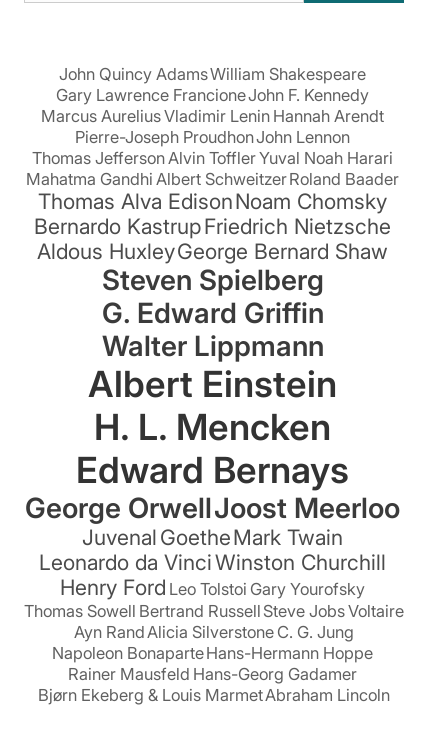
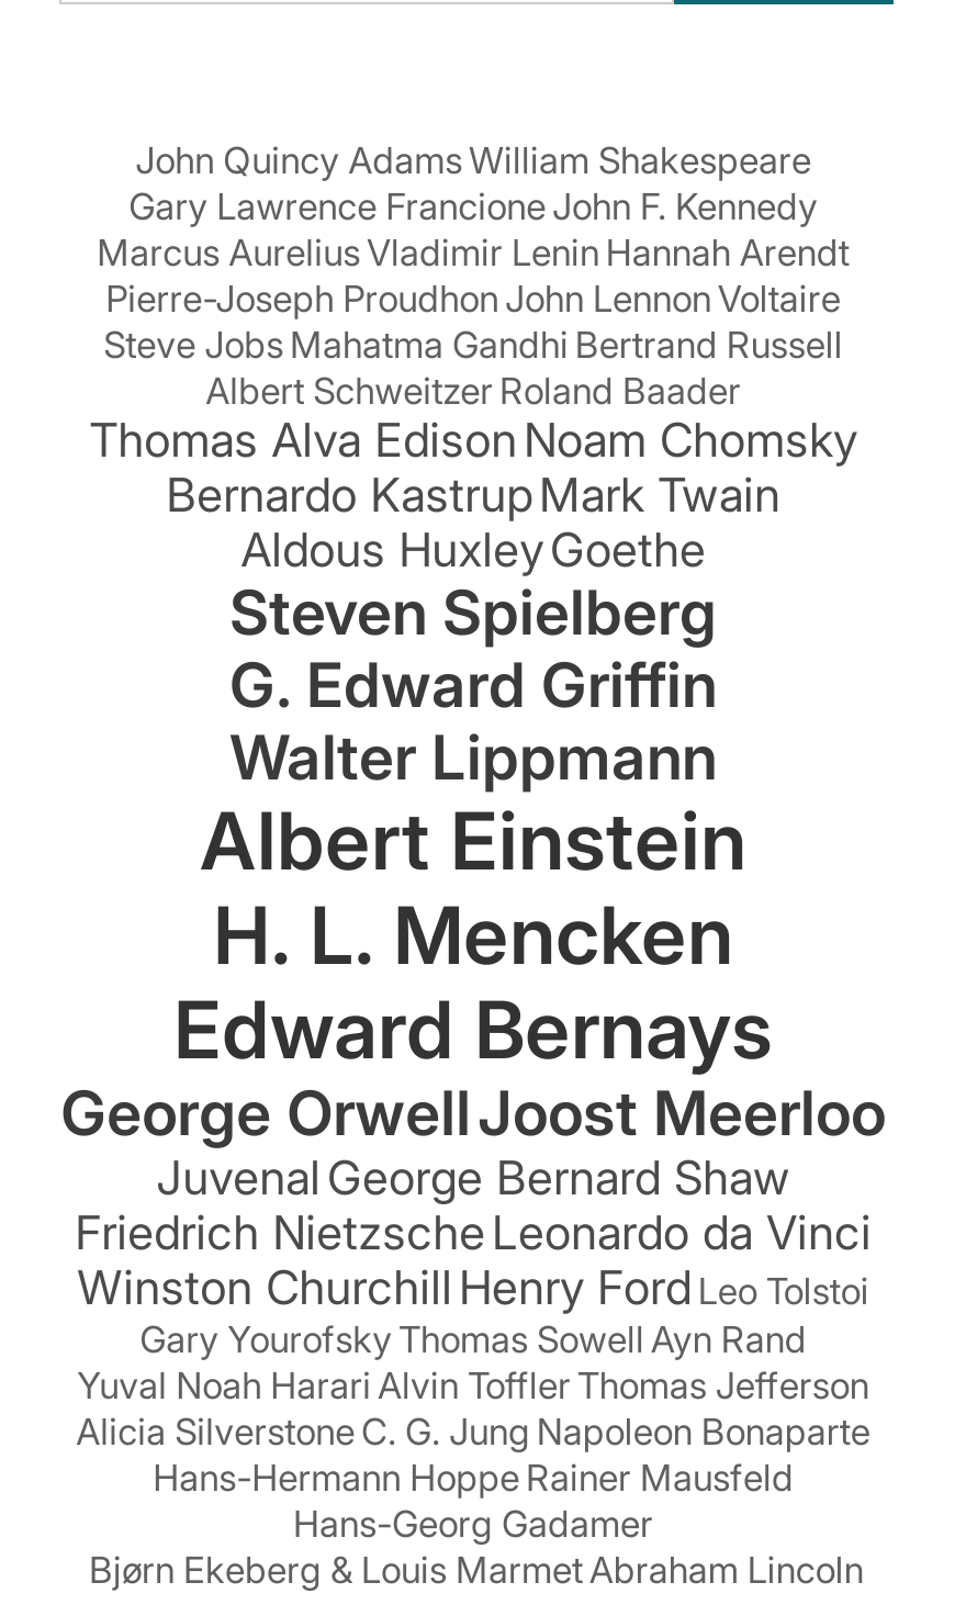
[26,127,399,189] Pierre-Joseph Proudhon John Lennon | Thomas Jefferson Alvin Toffler Yuval Noah Harari | Mahatma Gandhi Albert Schweitzer Roland Baader -> [104,277,843,413] Pierre-Joseph Proudhon John Lennon Voltaire | Steve Jobs Mahatma Gandhi Bertrand Russell | Albert Schweitzer Roland Baader
[34,213,391,264] Bernardo Kastrup Friedrich Nietzsche | Aldous Huxley George Bernard Shaw -> [166,466,780,578] Bernardo Kastrup Mark Twain | Aldous Huxley Goethe
[24,524,404,684] Juvenal Goethe Mark Twain | Leonardo da Vinci Winston Churchill | Henry Ford Leo Tolstoi Gary Yourofsky | Thomas Sowell Bertrand Russell Steve Jobs Voltaire | Ayn Rand Alicia Silverstone C. G. Jung | Napoleon Bonaparte Hans-Hermann Hoppe | Rainer Mausfeld Hans-Georg Gadamer -> [75,1149,872,1546] Juvenal George Bernard Shaw | Friedrich Nietzsche Leonardo da Vinci | Winston Churchill Henry Ford Leo Tolstoi | Gary Yourofsky Thomas Sowell Ayn Rand | Yuval Noah Harari Alvin Toffler Thomas Jefferson | Alicia Silverstone C. G. Jung Napoleon Bonaparte | Hans-Hermann Hoppe Rainer Mausfeld | Hans-Georg Gadamer

